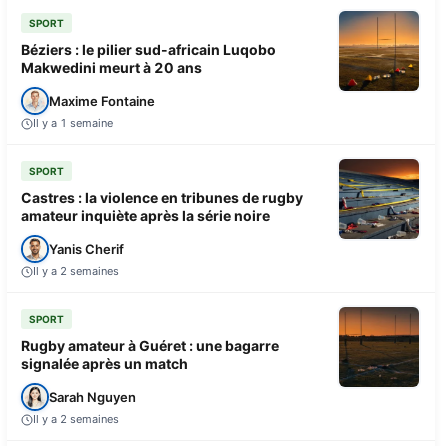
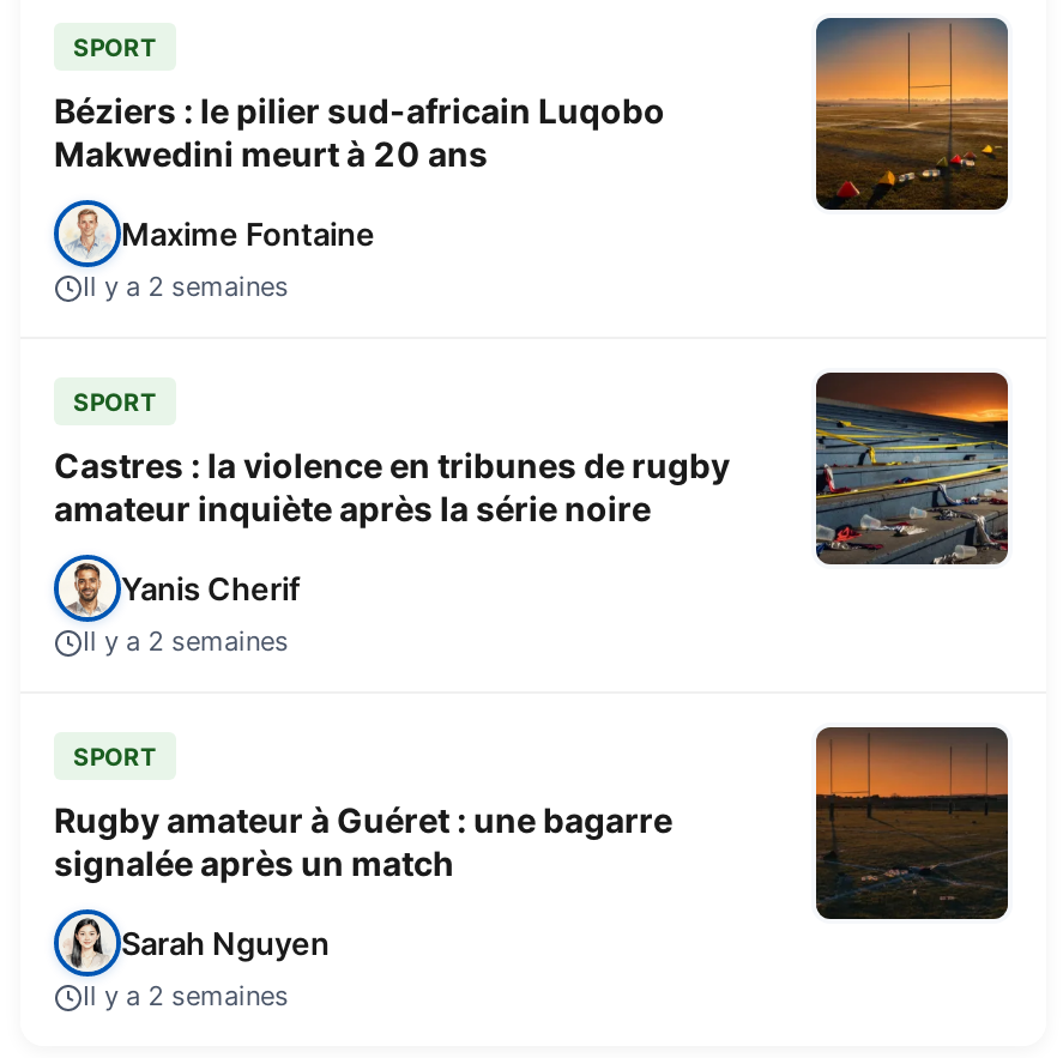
[33,116,113,130] Il y a 1 semaine -> [83,270,289,304] Il y a 2 semaines

